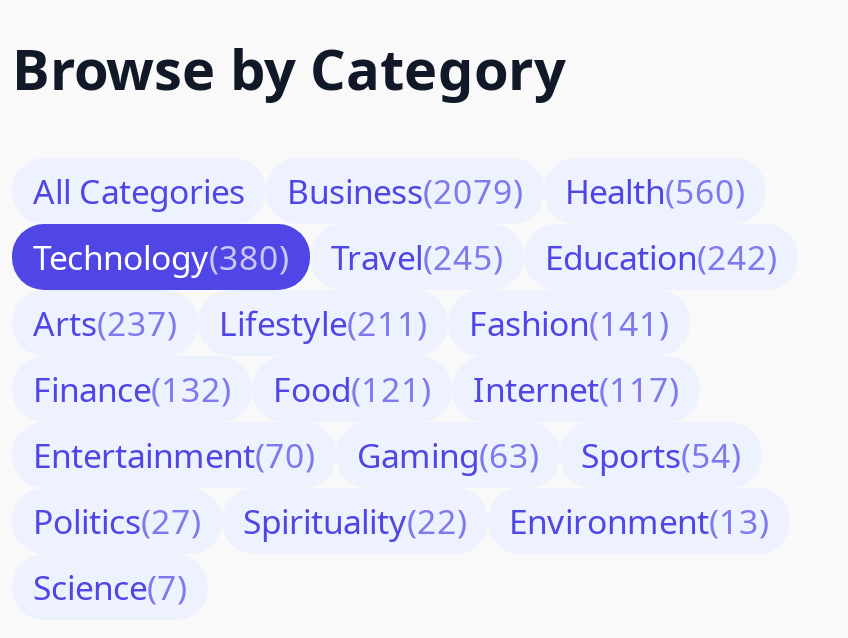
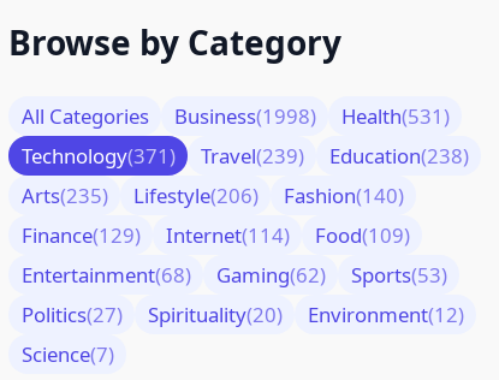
[33,167,777,477] Business(2079) | Health(560) | Technology(380) | Travel(245) | Education(242) | Arts(237) | Lifestyle(211) | Fashion(141) | Finance(132) | Food(121) | Internet(117) | Entertainment(70) | Gaming(63) | Sports(54) -> [21,102,468,288] Business(1998) | Health(531) | Technology(371) | Travel(239) | Education(238) | Arts(235) | Lifestyle(206) | Fashion(140) | Finance(129) | Internet(114) | Food(109) | Entertainment(68) | Gaming(62) | Sports(53)
[243,497,467,543] Spirituality(22) -> [147,300,282,328] Spirituality(20)
[509,497,769,543] Environment(13) -> [307,300,464,328] Environment(12)

